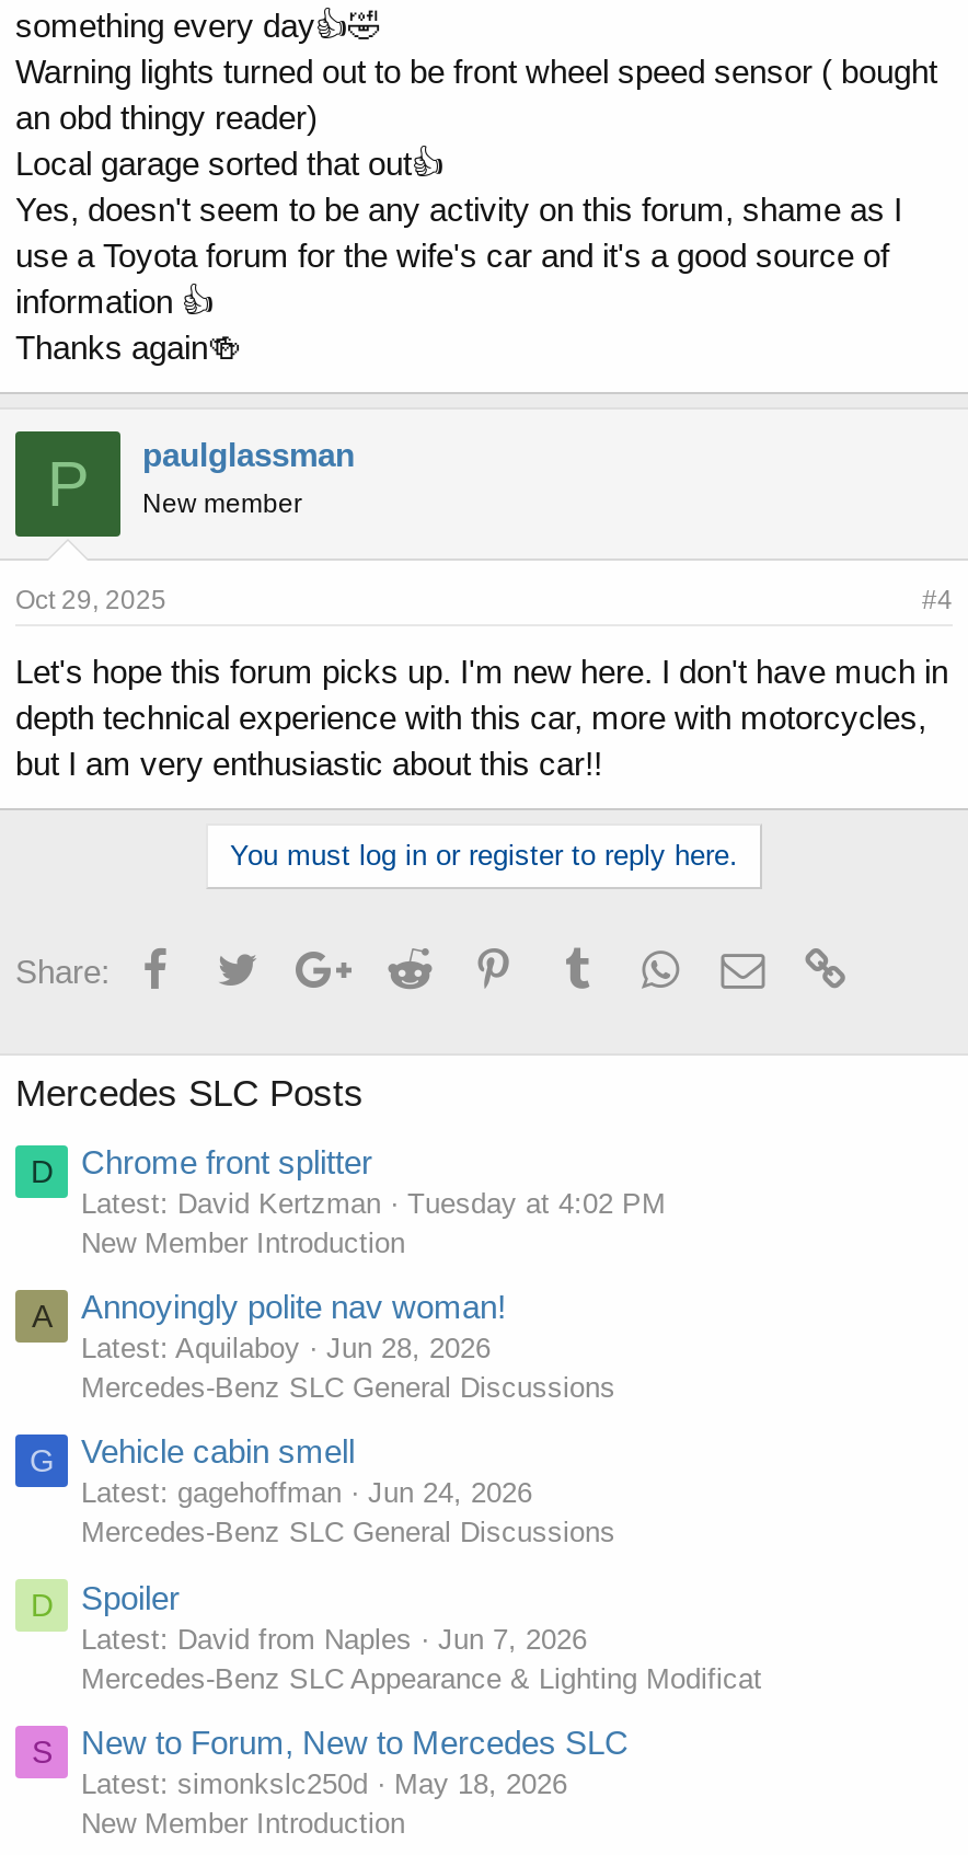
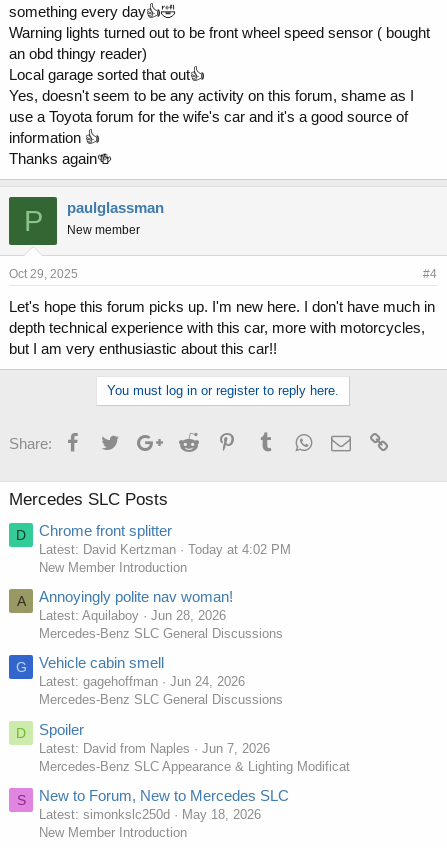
[81,1187,666,1219] Latest: David Kertzman Tuesday at 4:02 PM -> [39,542,291,557] Latest: David Kertzman Today at 4:02 PM

